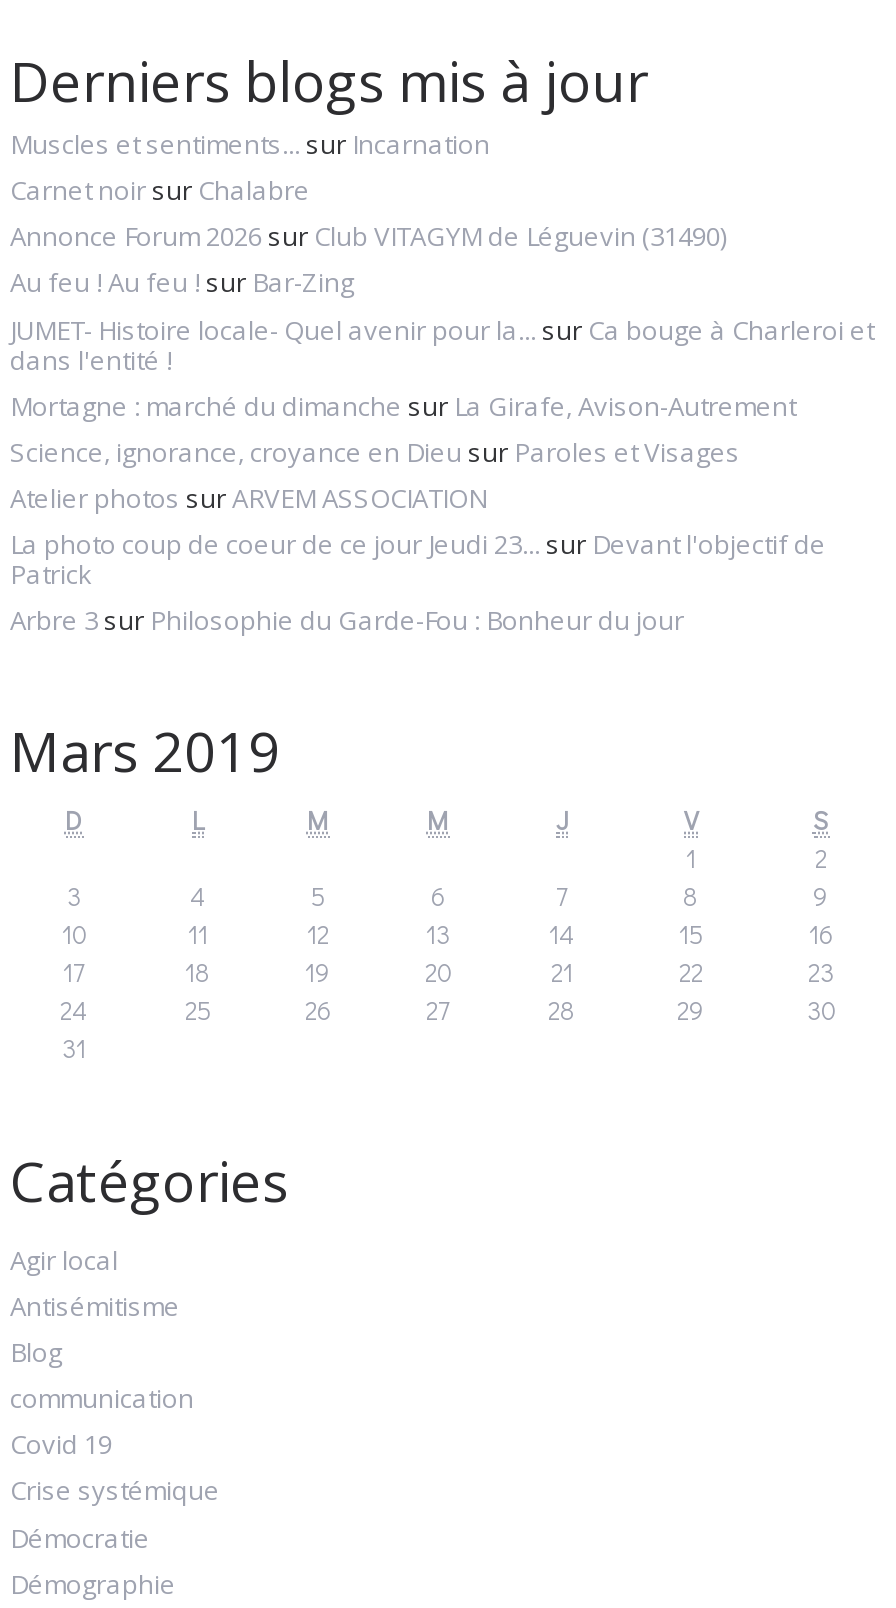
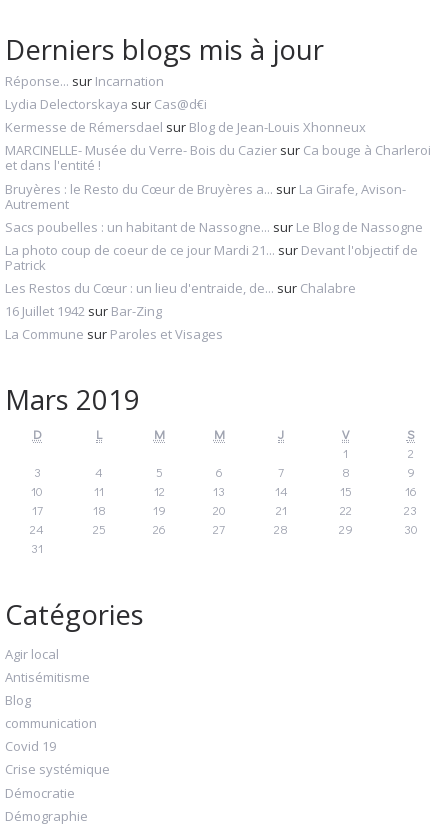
[10,126,874,562] Muscles et sentiments... sur Incarnation | Carnet noir sur Chalabre | Annonce Forum 2026 sur Club VITAGYM de Léguevin (31490) | Au feu ! Au feu ! sur Bar-Zing | JUMET- Histoire locale- Quel avenir pour la... sur Ca bouge à Charleroi et | dans l'entité ! | Mortagne : marché du dimanche sur La Girafe, Avison-Autrement | Science, ignorance, croyance en Dieu sur Paroles et Visages | Atelier photos surARVEM ASSOCIATION | La photo coup de coeur de ce jour Jeudi 23... sur Devant l'objectif de -> [5,72,431,259] Réponse... sur Incarnation | Lydia Delectorskaya sur Cas@d€i | Kermesse de Rémersdael sur Blog de Jean-Louis Xhonneux | MARCINELLE- Musée du Verre- Bois du Cazier sur Ca bouge à Charleroi | et dans l'entité ! | Bruyères : le Resto du Cœur de Bruyères a... sur La Girafe, Avison- | Autrement | Sacs poubelles : un habitant de Nassogne... sur Le Blog de Nassogne | La photo coup de coeur de ce jour Mardi 21... sur Devant l'objectif de
moved [10,556,92,592] -> [5,256,46,274]: Patrick
[10,602,684,638] Arbre 3 sur Philosophie du Garde-Fou : Bonheur du jour -> [5,279,356,343] Les Restos du Cœur : un lieu d'entraide, de... sur Chalabre | 16 Juillet 1942 sur Bar-Zing | La Commune sur Paroles et Visages

